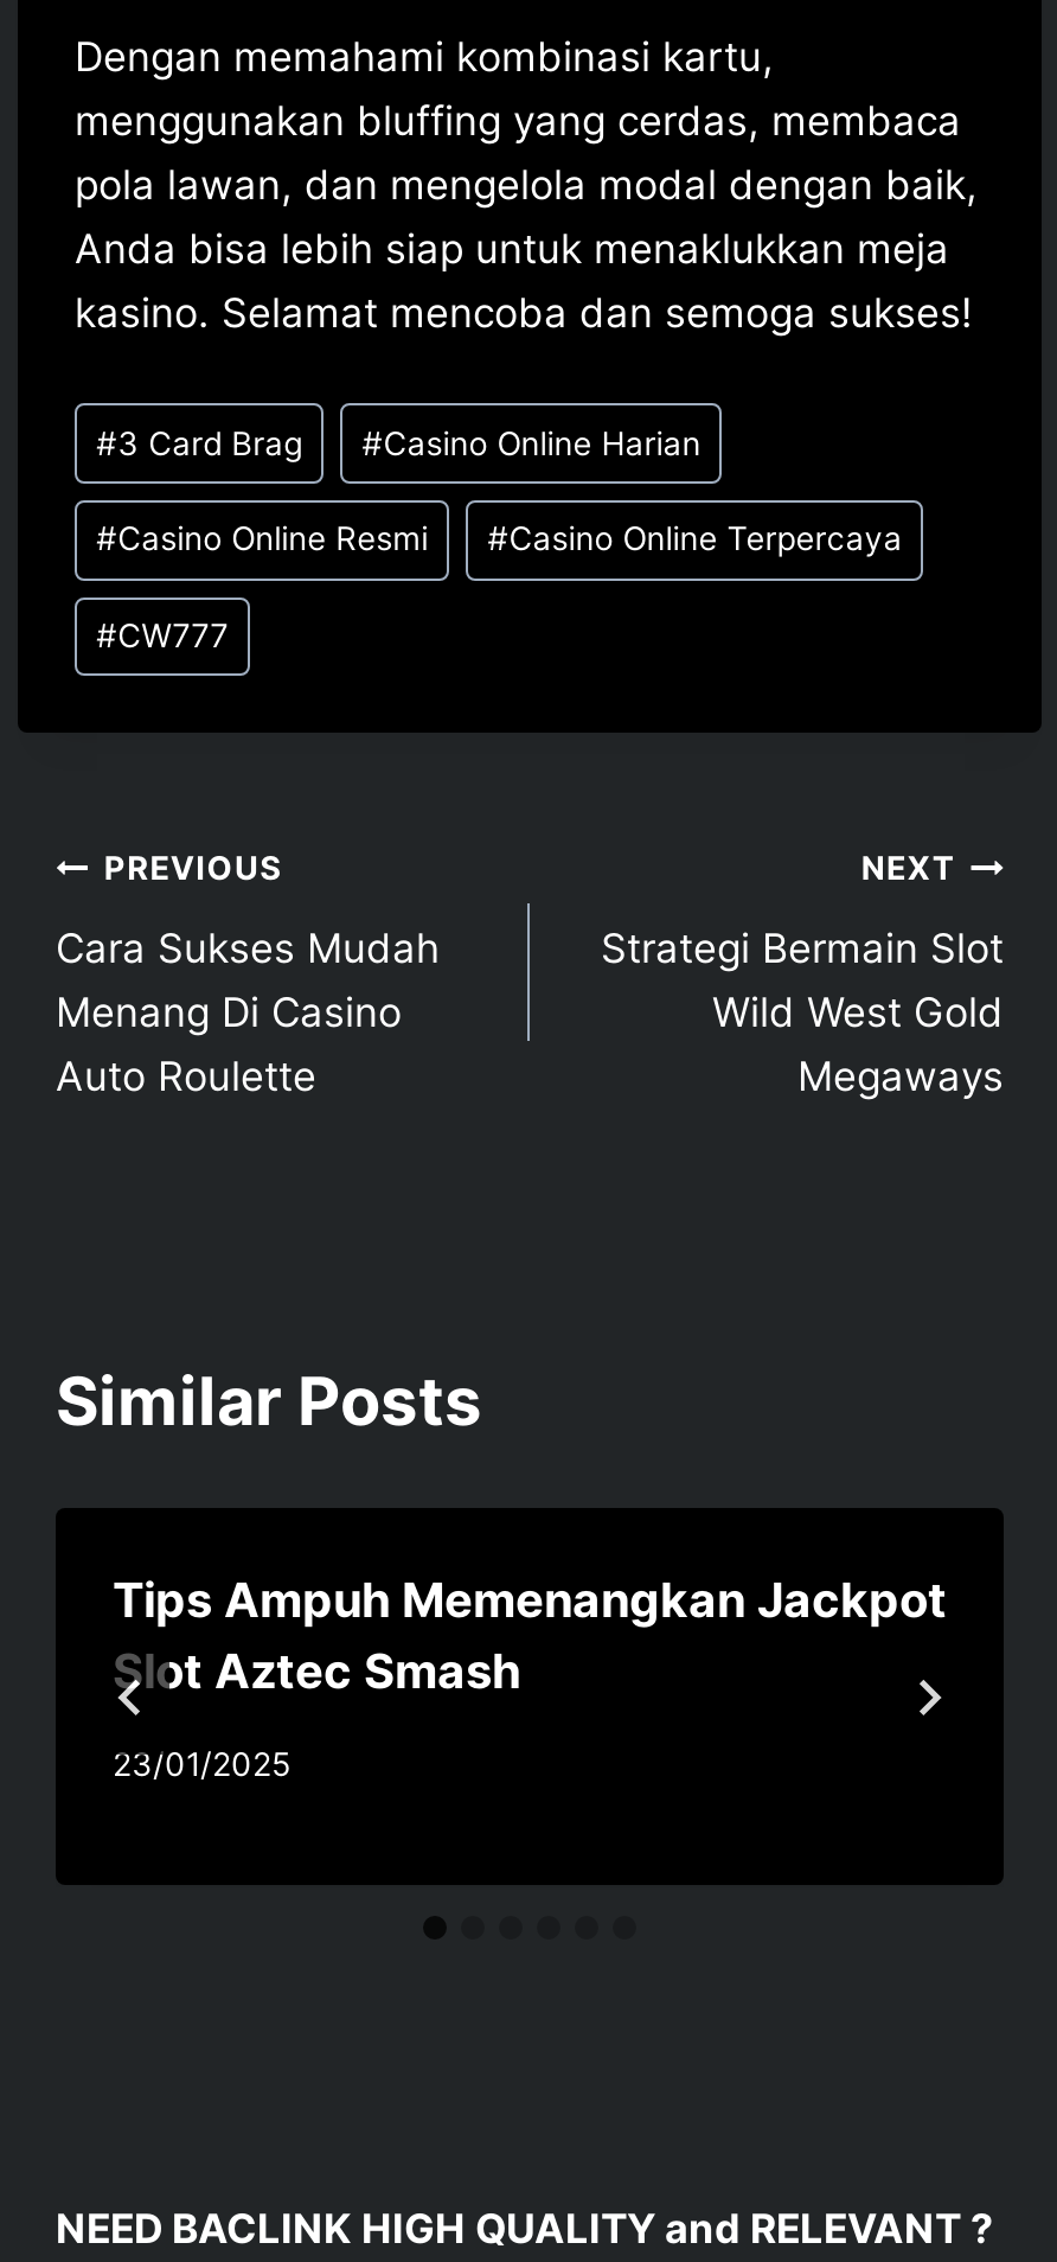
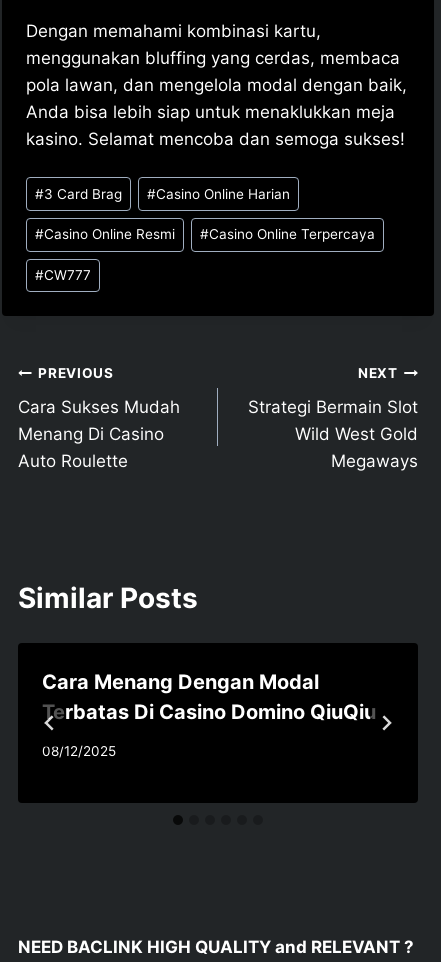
[113,1573,947,1701] Tips Ampuh Memenangkan Jackpot | Slot Aztec Smash -> [42,670,376,724] Cara Menang Dengan Modal | Terbatas Di Casino Domino QiuQiu
[113,1745,290,1783] 23/01/2025 -> [42,743,116,759] 08/12/2025

